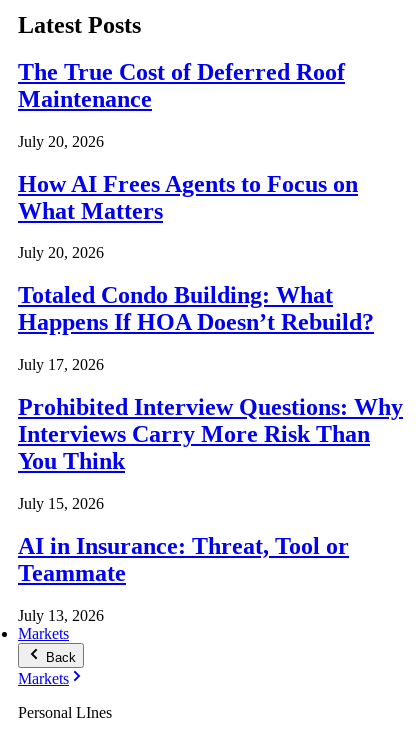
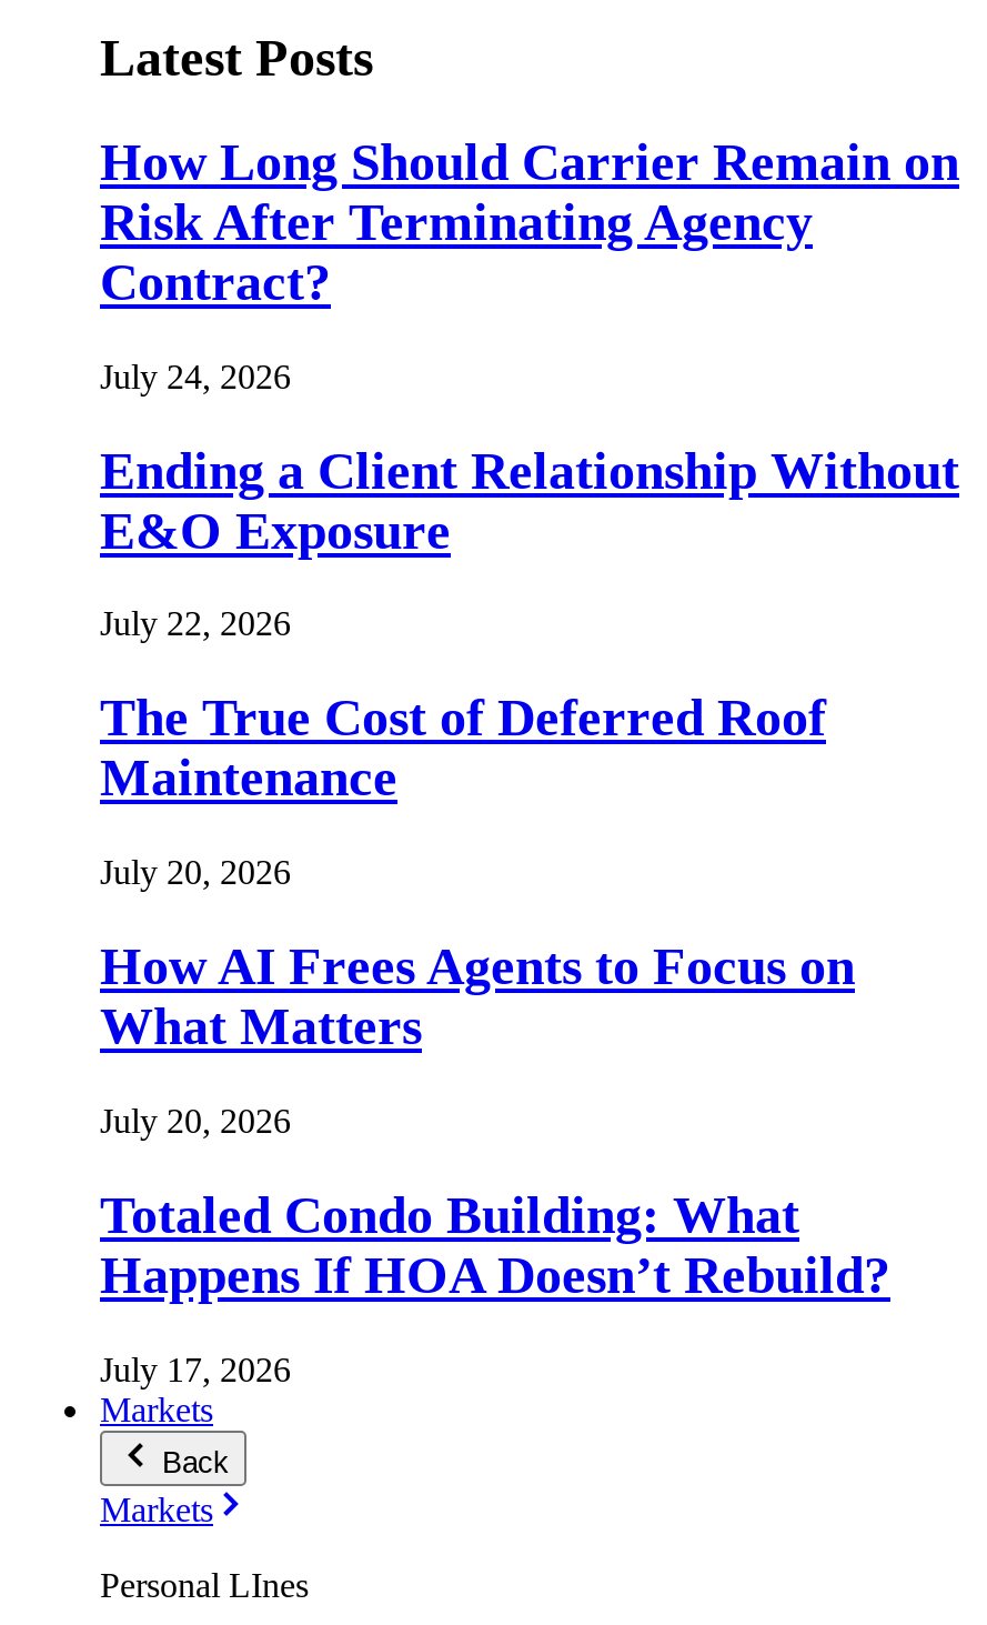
none -> [100,133,959,643] How Long Should Carrier Remain on | Risk After Terminating Agency | Contract? | July 24, 2026 | Ending a Client Relationship Without | E&O Exposure | July 22, 2026
moved [18,59,374,373] -> [100,689,890,1388]: The True Cost of Deferred Roof | Maintenance | July 20, 2026 | ... | Happens If HOA Doesn’t Rebuild? | July 17, 2026
[18,394,403,624] Prohibited Interview Questions: Why | Interviews Carry More Risk Than | You Think | July 15, 2026 | AI in Insurance: Threat, Tool or | Teammate | July 13, 2026 -> none

